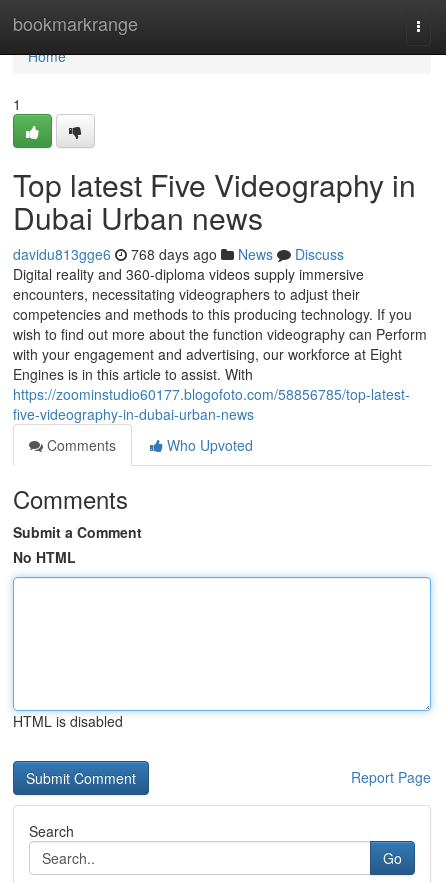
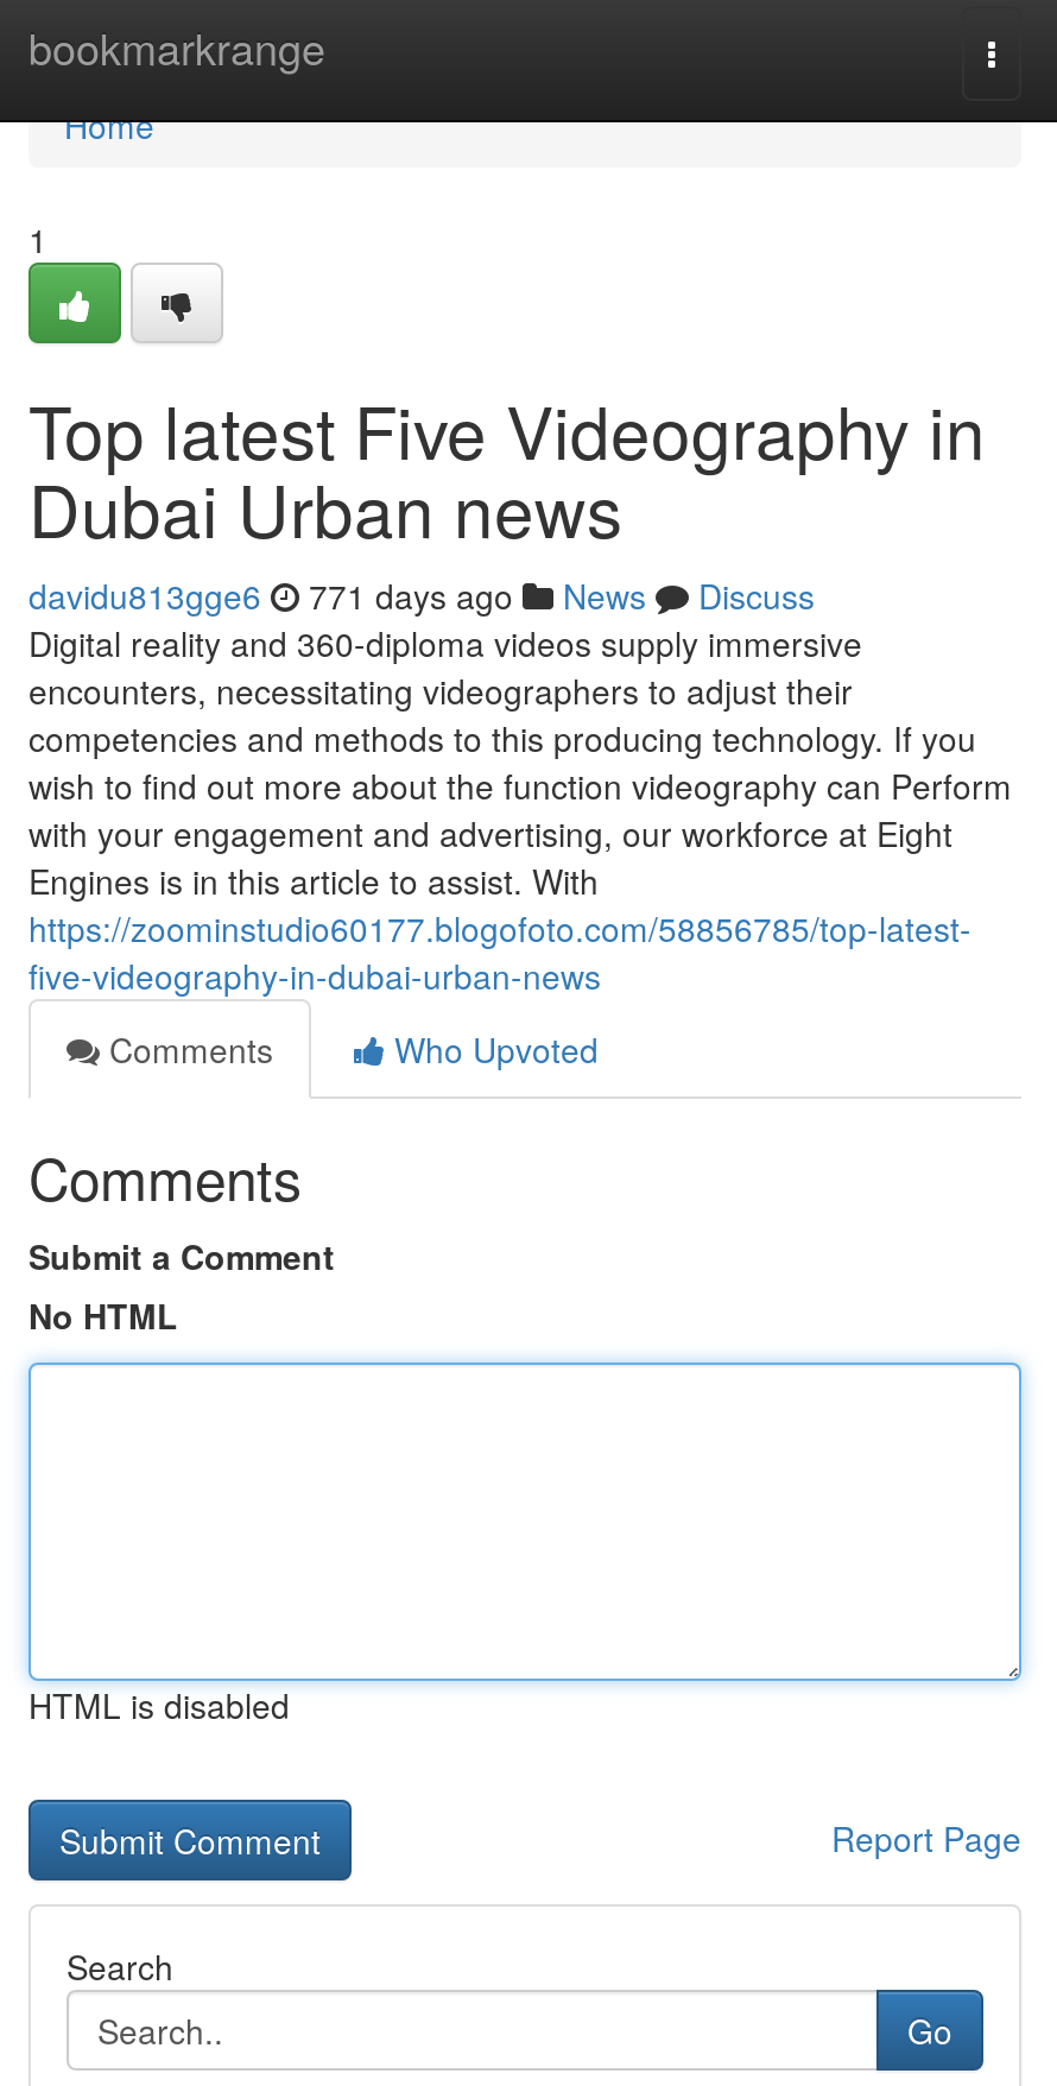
[13,244,344,264] davidu813gge6 768 days ago News Discuss -> [29,571,815,619] davidu813gge6 771 days ago News Discuss

